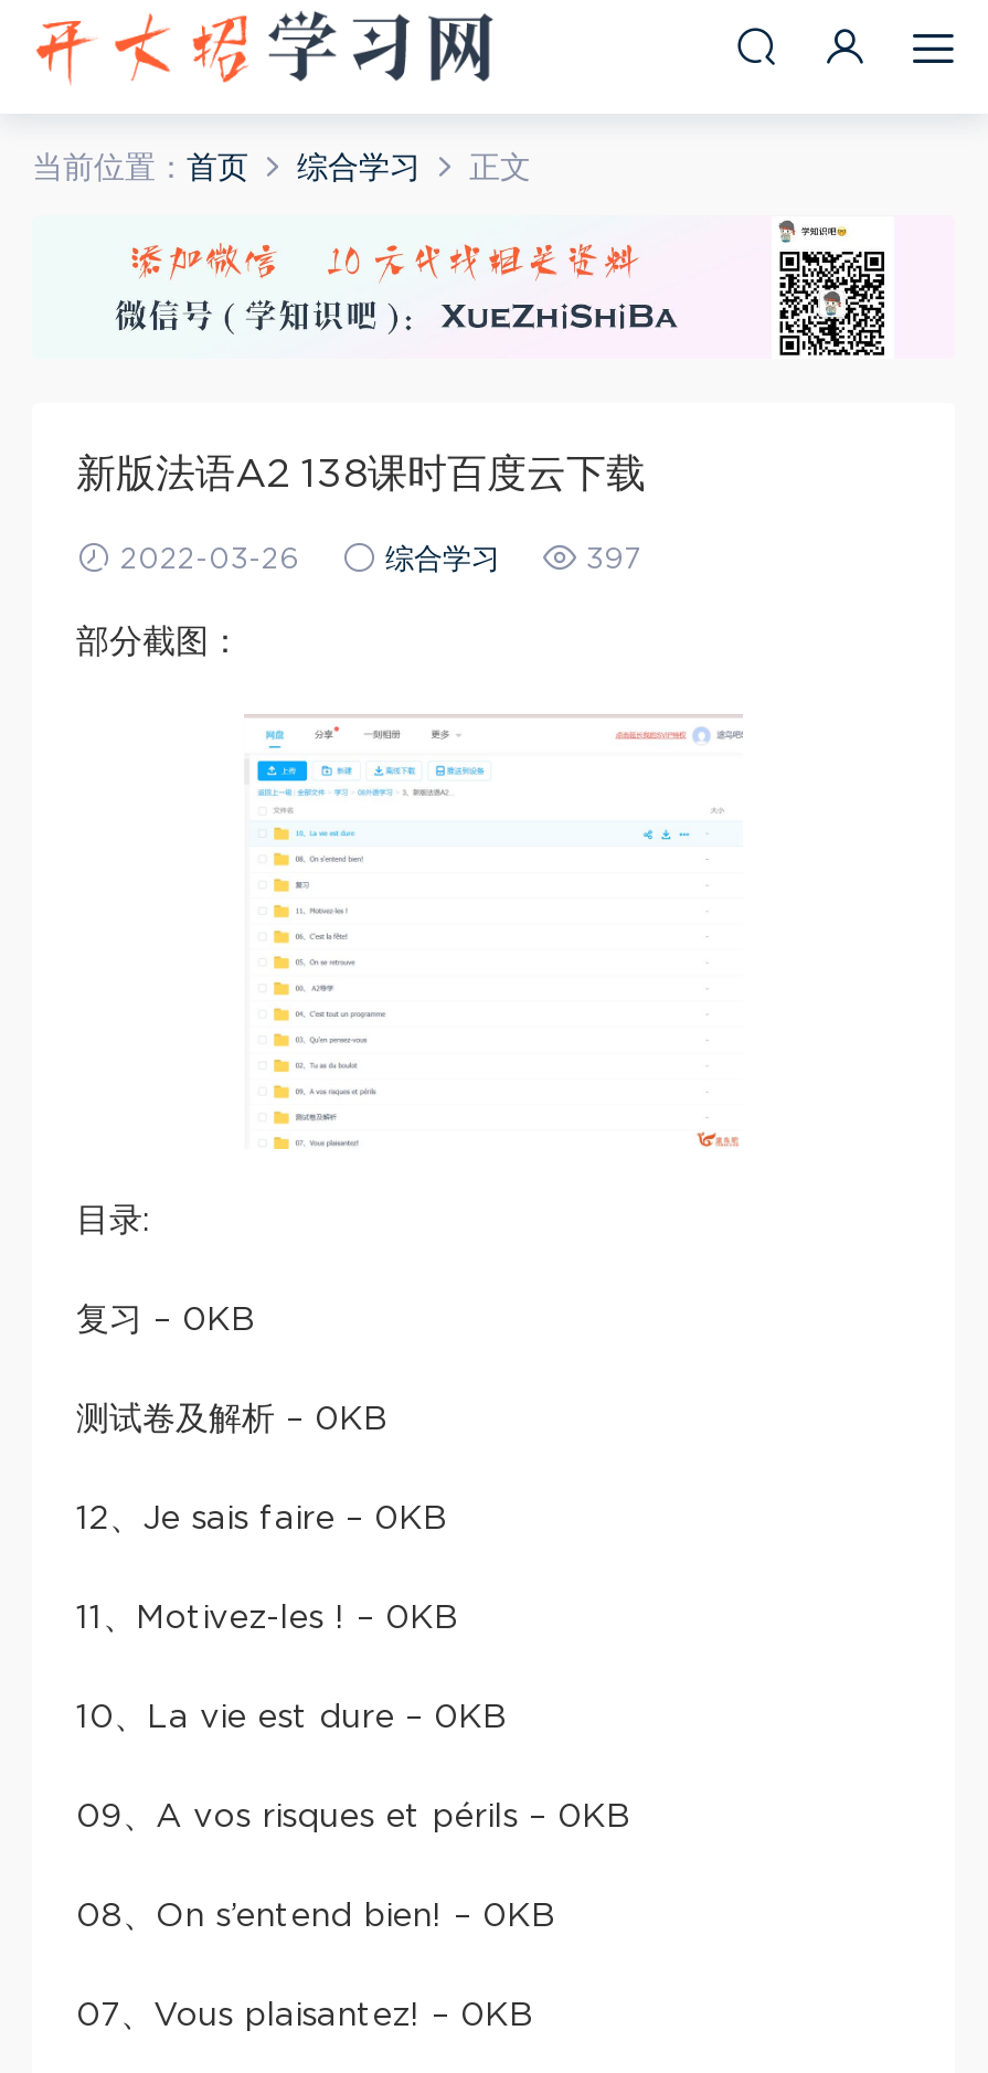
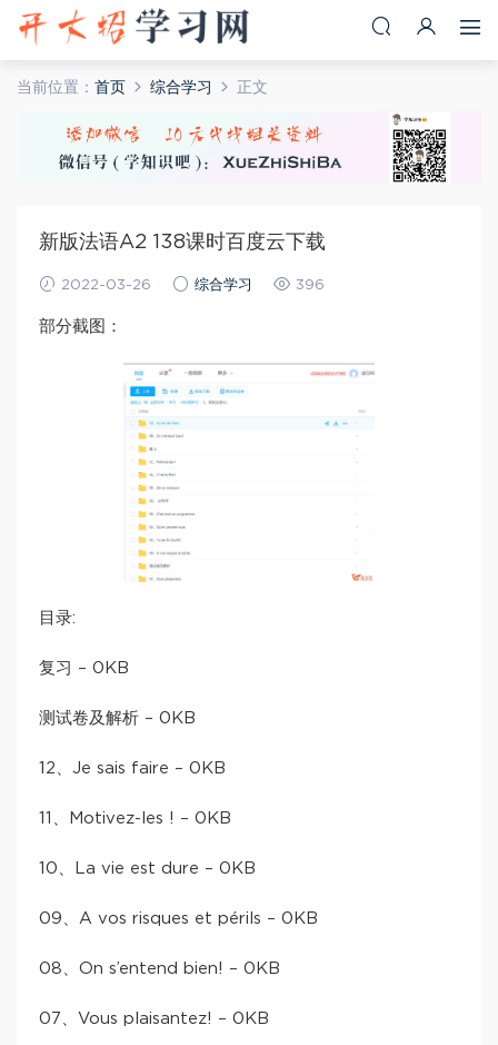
[577,547,641,576] 397 -> [291,279,325,293] 396

